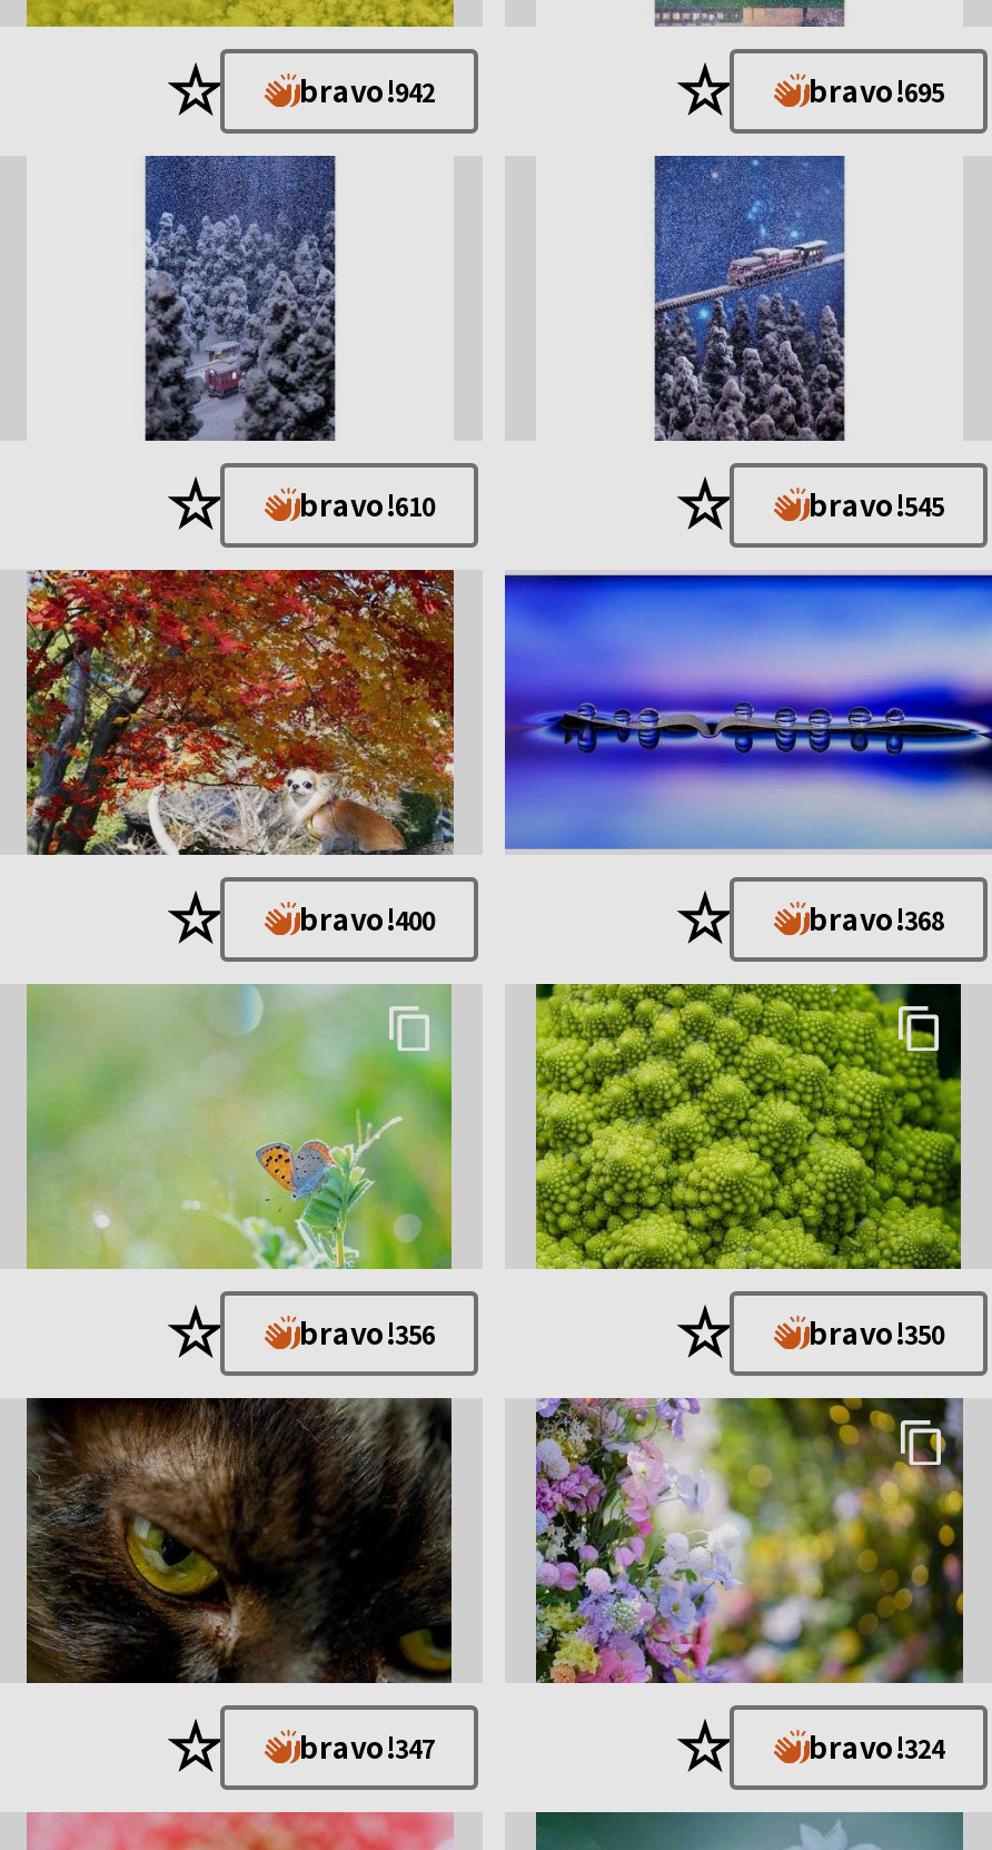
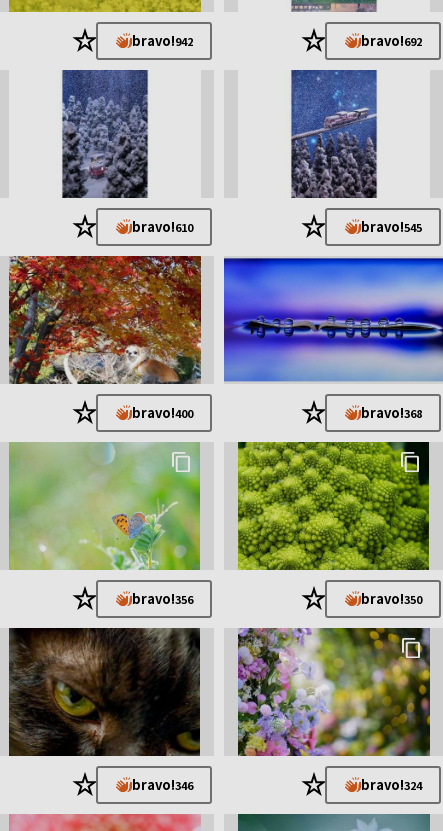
[809,69,944,111] bravo!695 -> [360,31,421,50] bravo!692
[299,1725,435,1768] bravo!347 -> [131,775,192,794] bravo!346

